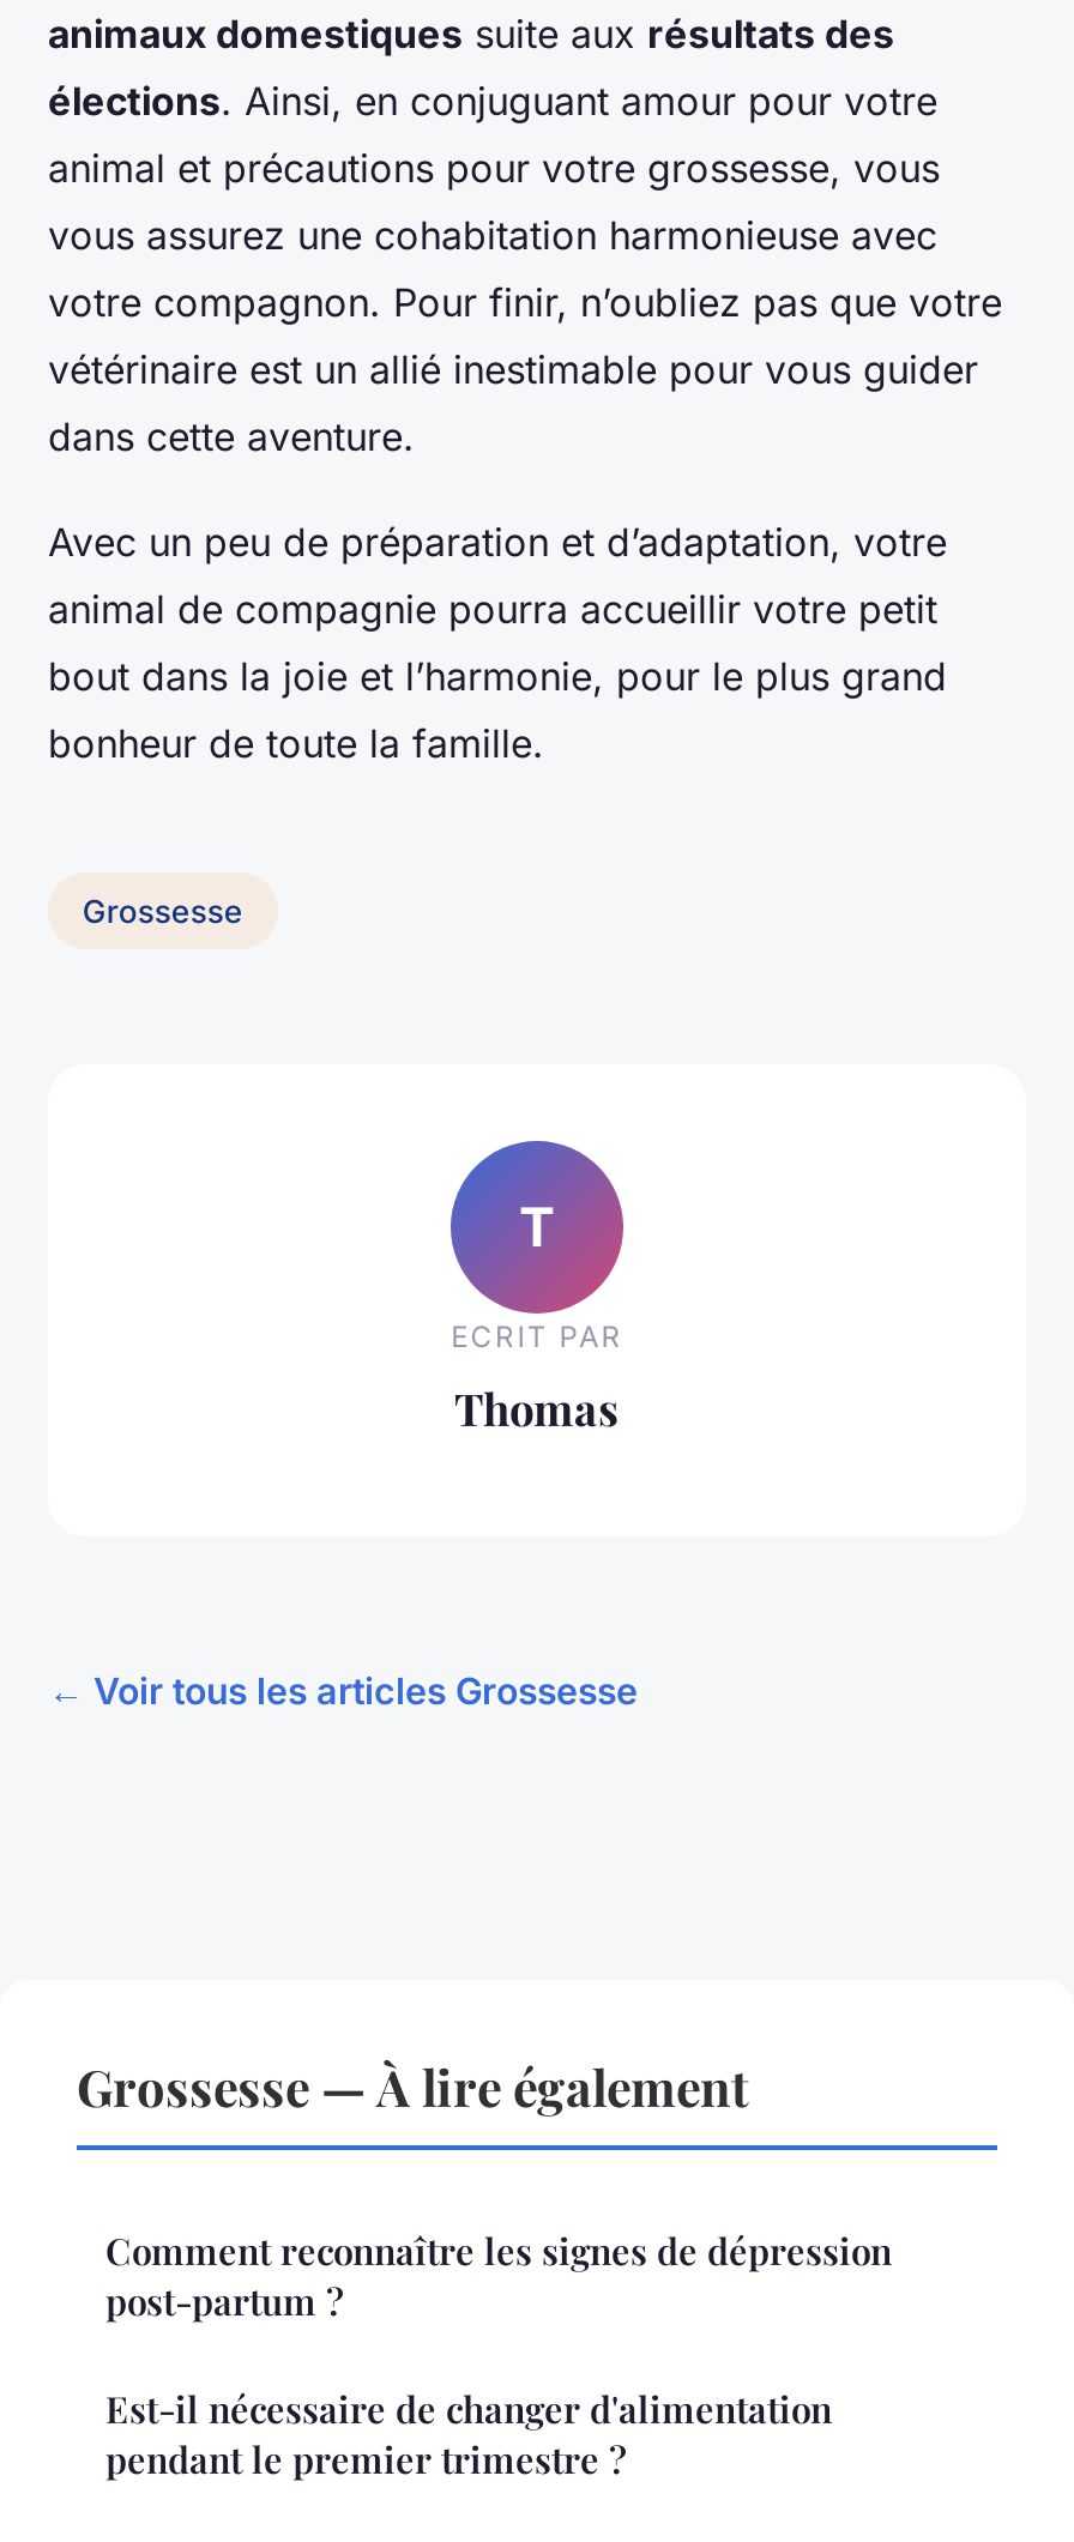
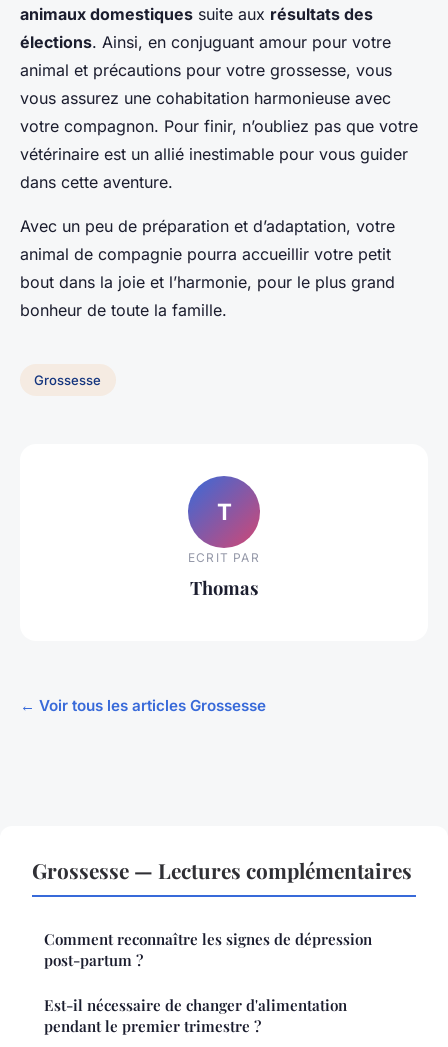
[77,2052,748,2119] Grossesse — À lire également -> [32,856,412,884] Grossesse — Lectures complémentaires

